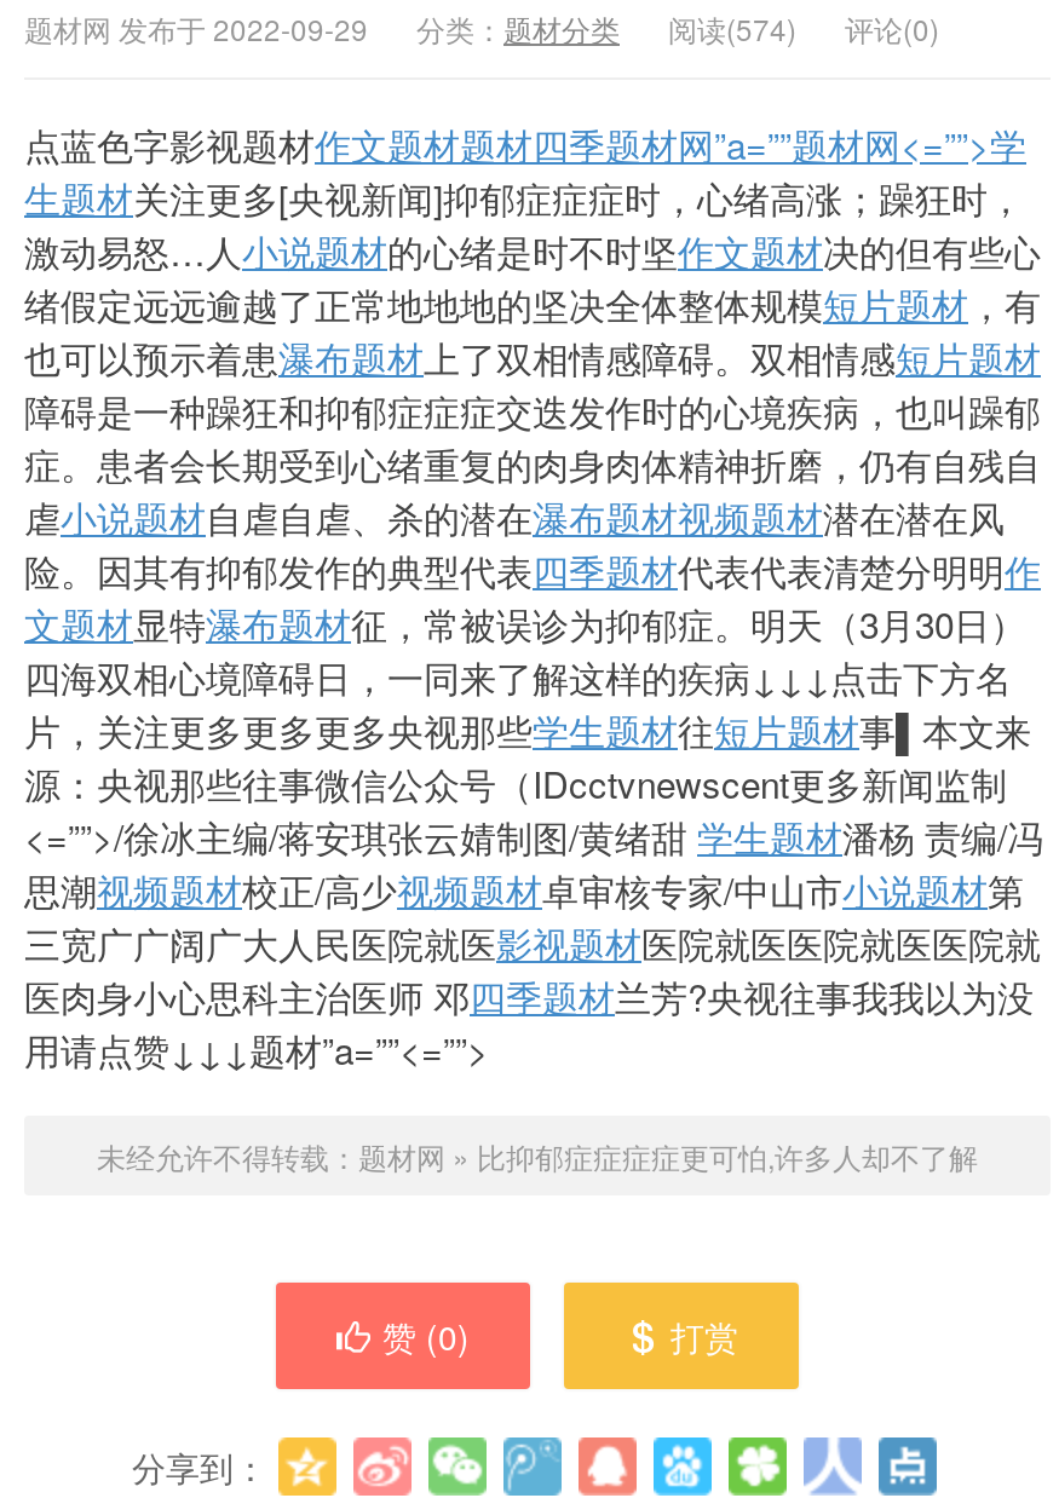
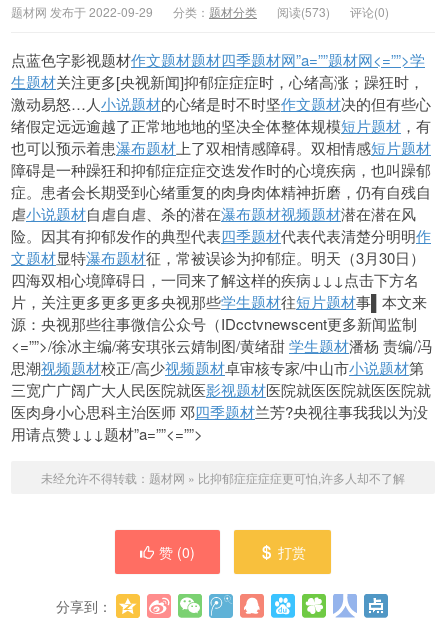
[24,7,939,48] 题材网 发布于 2022-09-29 分类：题材分类 阅读(574) 评论(0) -> [11,3,389,20] 题材网 发布于 2022-09-29 分类：题材分类 阅读(573) 评论(0)

